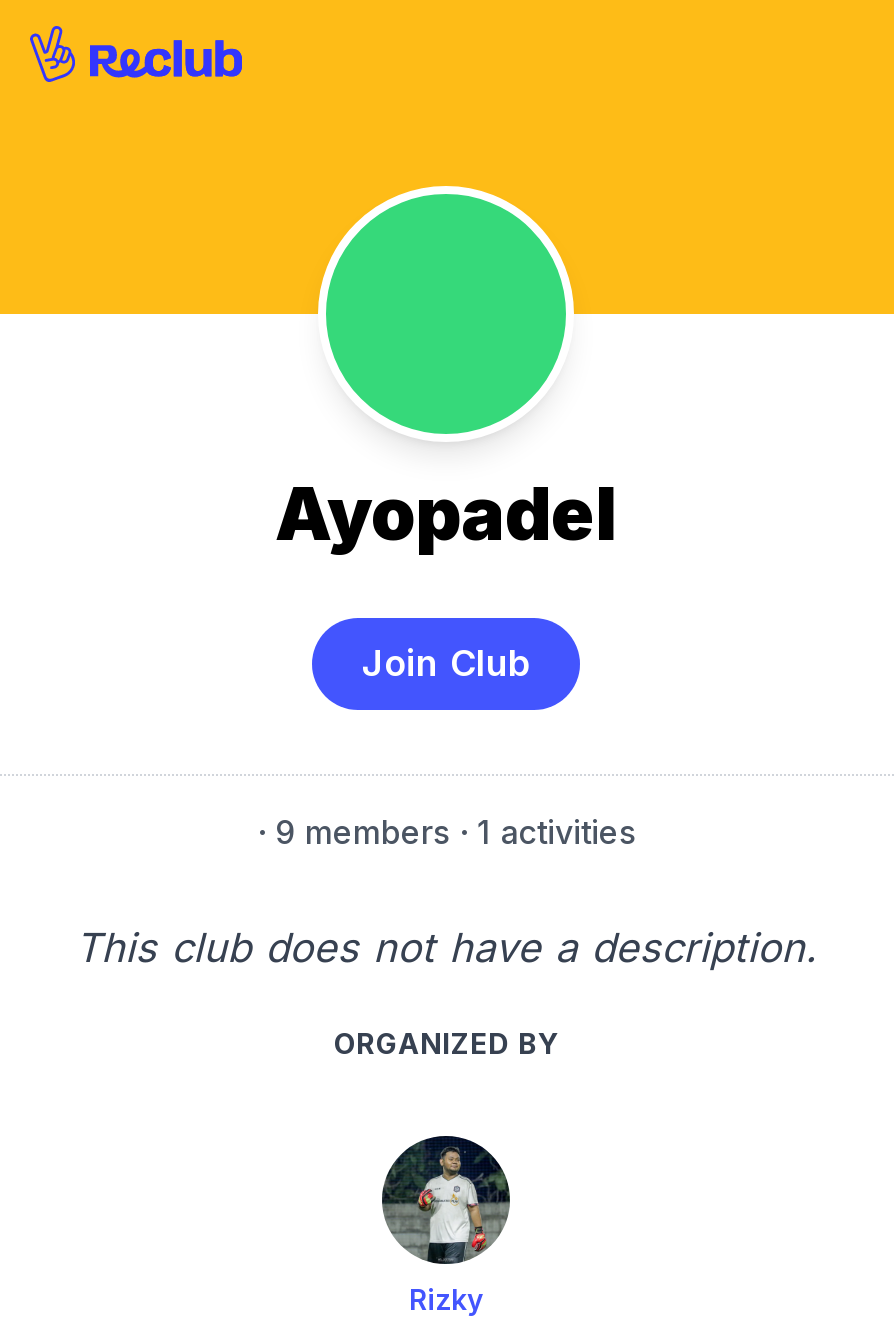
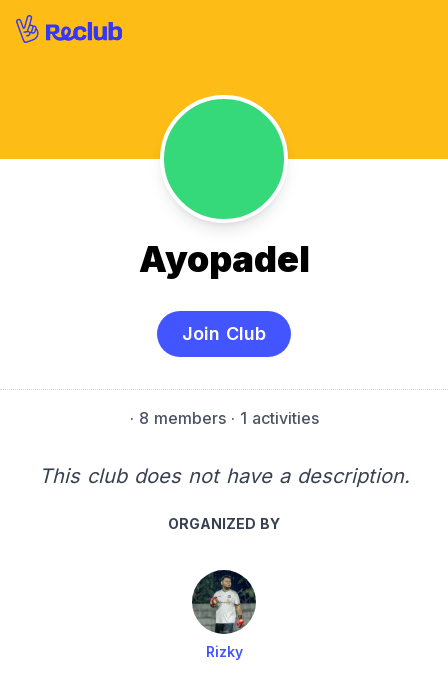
[257,812,635,852] · 9 members · 1 activities -> [129,408,318,428] · 8 members · 1 activities

